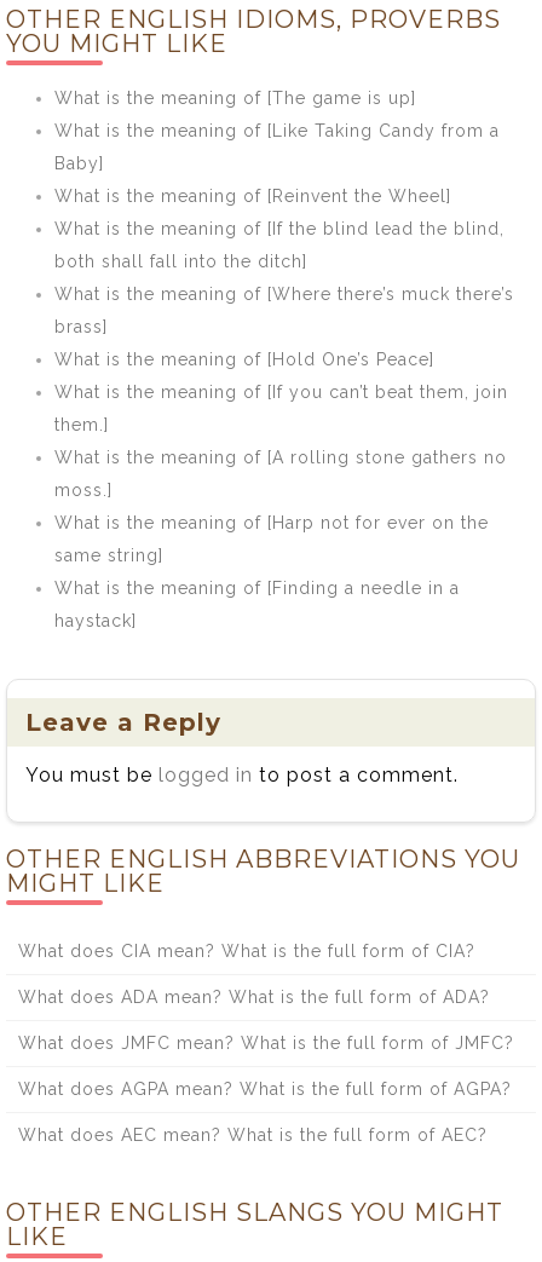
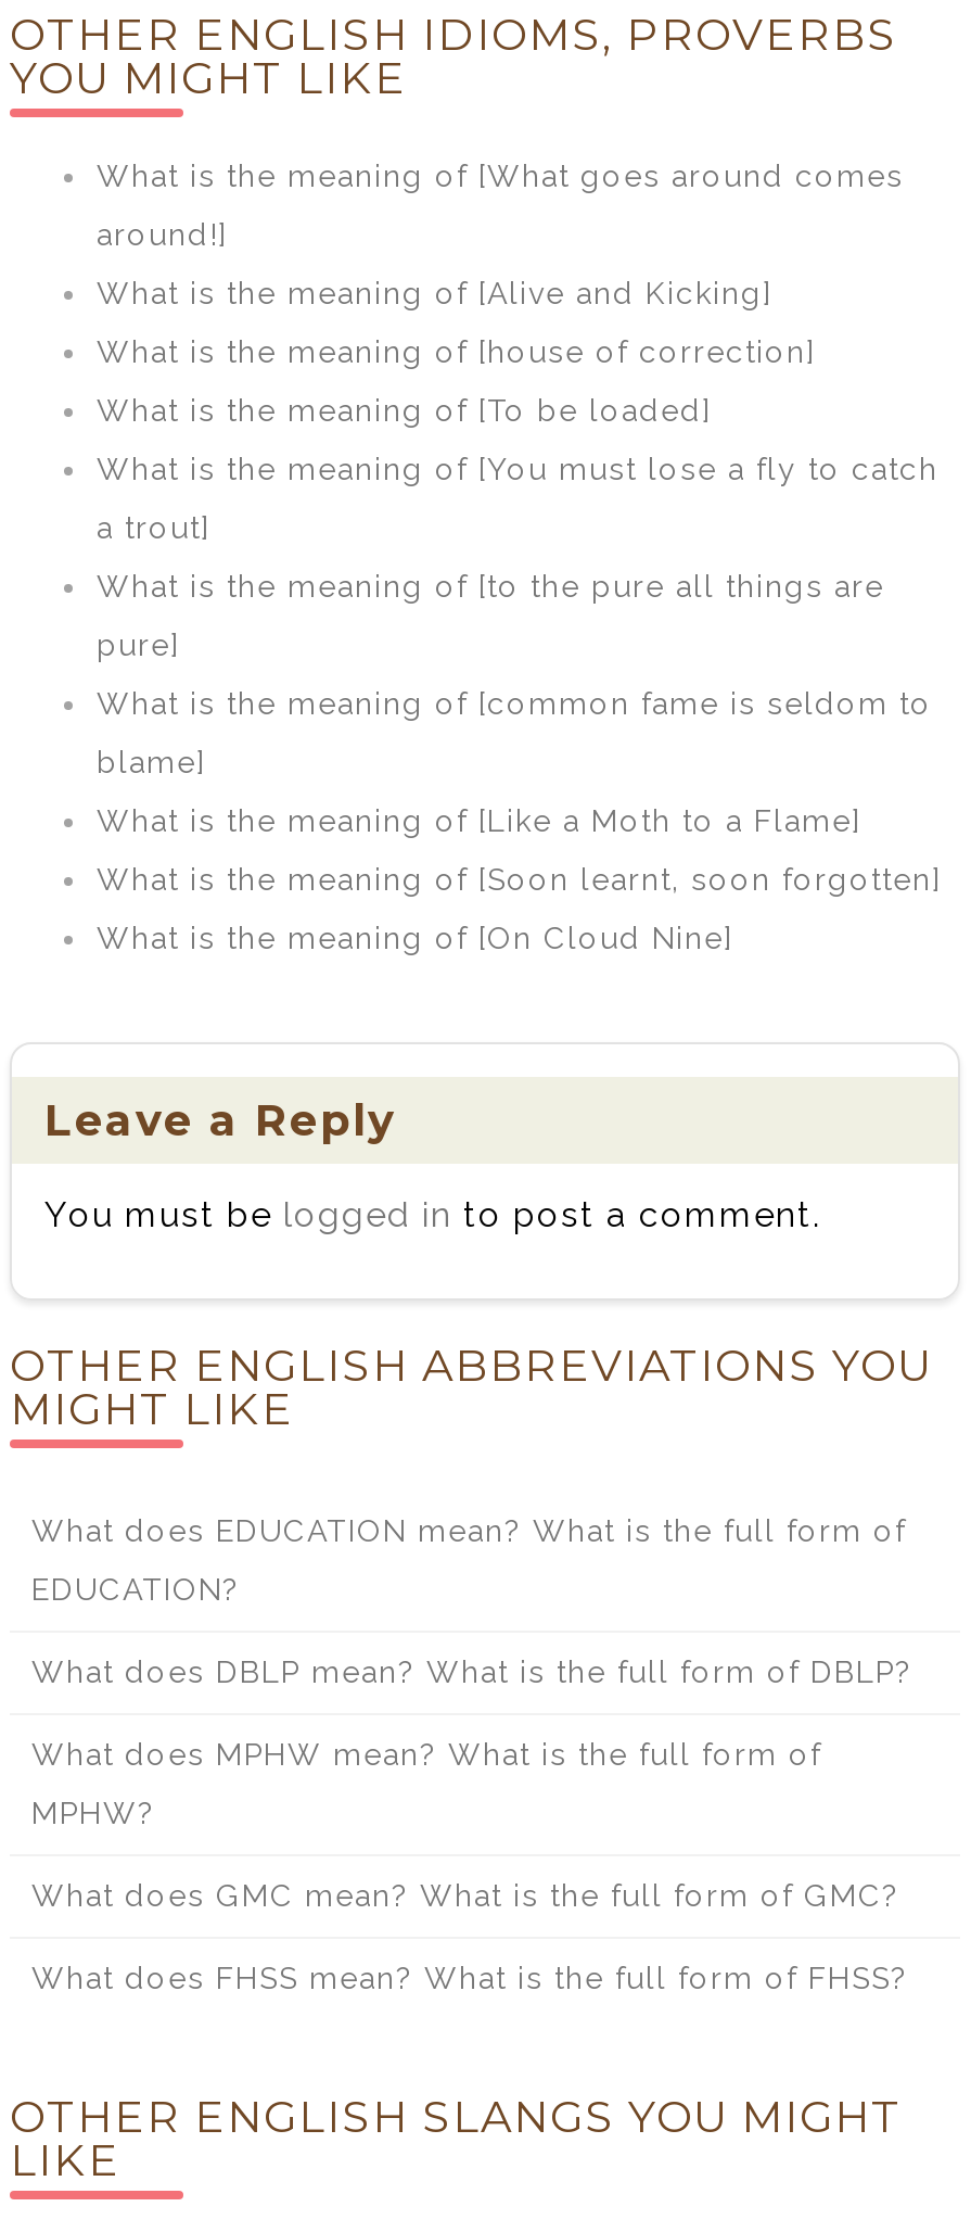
[54,88,514,630] What is the meaning of [The game is up] | What is the meaning of [Like Taking Candy from a | Baby] | What is the meaning of [Reinvent the Wheel] | What is the meaning of [If the blind lead the blind, | both shall fall into the ditch] | What is the meaning of [Where there’s muck there’s | brass] | What is the meaning of [Hold One’s Peace] | What is the meaning of [If you can’t beat them, join | them.] | What is the meaning of [A rolling stone gathers no | moss.] | What is the meaning of [Harp not for ever on the | same string] | What is the meaning of [Finding a needle in a | haystack] -> [97,158,941,955] What is the meaning of [What goes around comes | around!] | What is the meaning of [Alive and Kicking] | What is the meaning of [house of correction] | What is the meaning of [To be loaded] | What is the meaning of [You must lose a fly to catch | a trout] | What is the meaning of [to the pure all things are | pure] | What is the meaning of [common fame is seldom to | blame] | What is the meaning of [Like a Moth to a Flame] | What is the meaning of [Soon learnt, soon forgotten] | What is the meaning of [On Cloud Nine]
moved [6,708,520,898] -> [10,1094,932,1435]: Leave a Reply | You must be logged in to post a comment. | OTHER ENGLISH ABBREVIATIONS YOU | MIGHT LIKE
[18,941,514,1145] What does CIA mean? What is the full form of CIA? | What does ADA mean? What is the full form of ADA? | What does JMFC mean? What is the full form of JMFC? | What does AGPA mean? What is the full form of AGPA? | What does AEC mean? What is the full form of AEC? -> [31,1513,912,1995] What does EDUCATION mean? What is the full form of | EDUCATION? | What does DBLP mean? What is the full form of DBLP? | What does MPHW mean? What is the full form of | MPHW? | What does GMC mean? What is the full form of GMC? | What does FHSS mean? What is the full form of FHSS?

